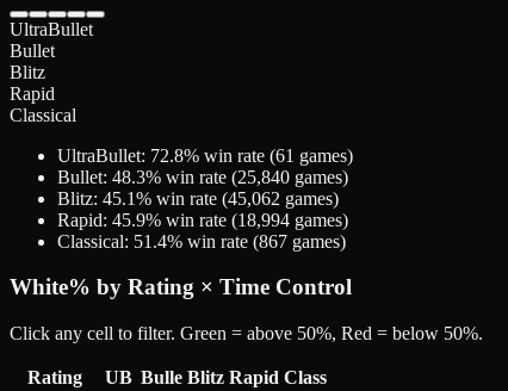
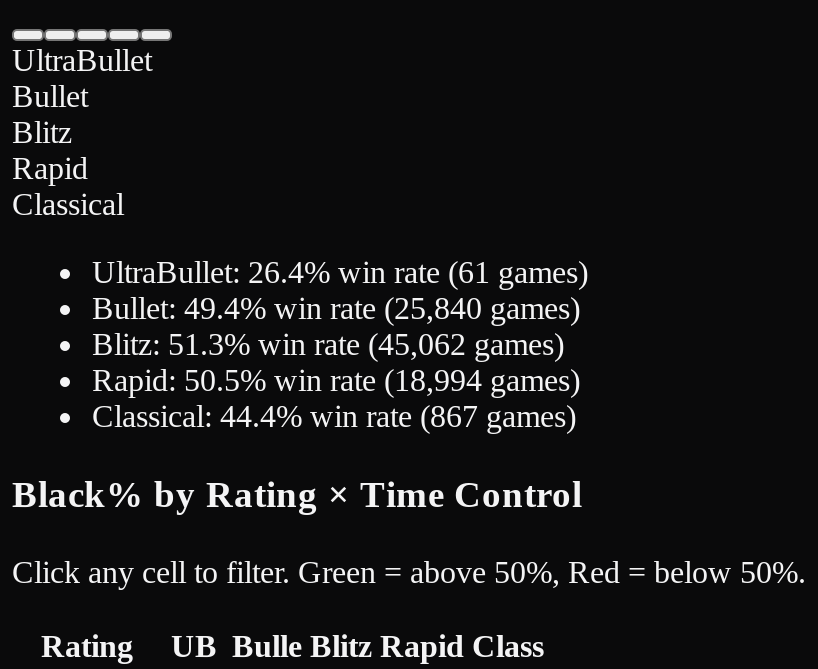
[57,145,353,165] UltraBullet: 72.8% win rate (61 games) -> [92,256,588,290] UltraBullet: 26.4% win rate (61 games)
[57,166,348,187] Bullet: 48.3% win rate (25,840 games) -> [92,292,580,326] Bullet: 49.4% win rate (25,840 games)
[57,188,339,208] Blitz: 45.1% win rate (45,062 games) -> [92,328,564,362] Blitz: 51.3% win rate (45,062 games)
[57,209,348,230] Rapid: 45.9% win rate (18,994 games) -> [92,364,580,398] Rapid: 50.5% win rate (18,994 games)
[57,231,346,251] Classical: 51.4% win rate (867 games) -> [92,400,576,434] Classical: 44.4% win rate (867 games)
[10,275,352,300] White% by Rating × Time Control -> [12,474,582,516] Black% by Rating × Time Control

